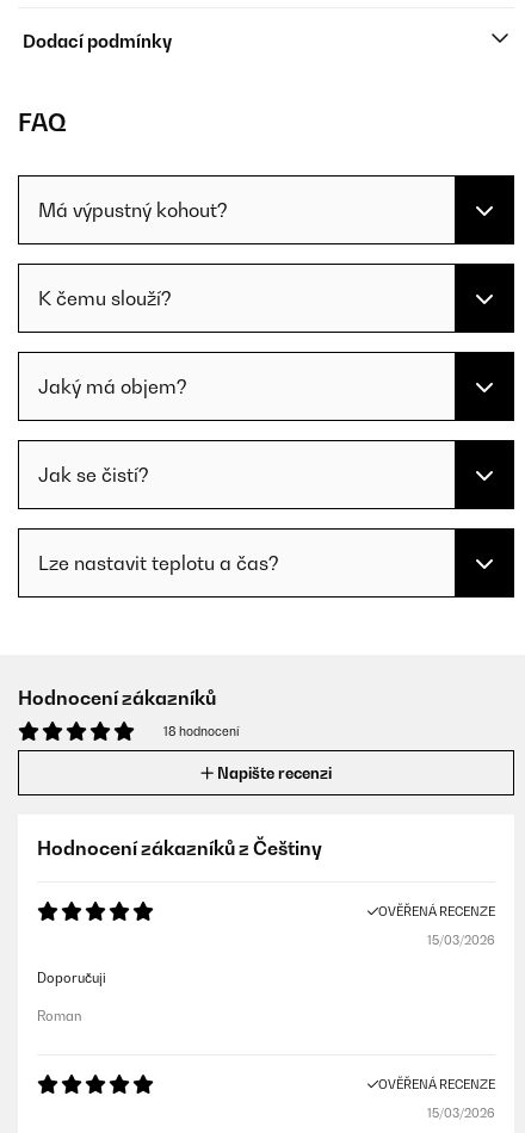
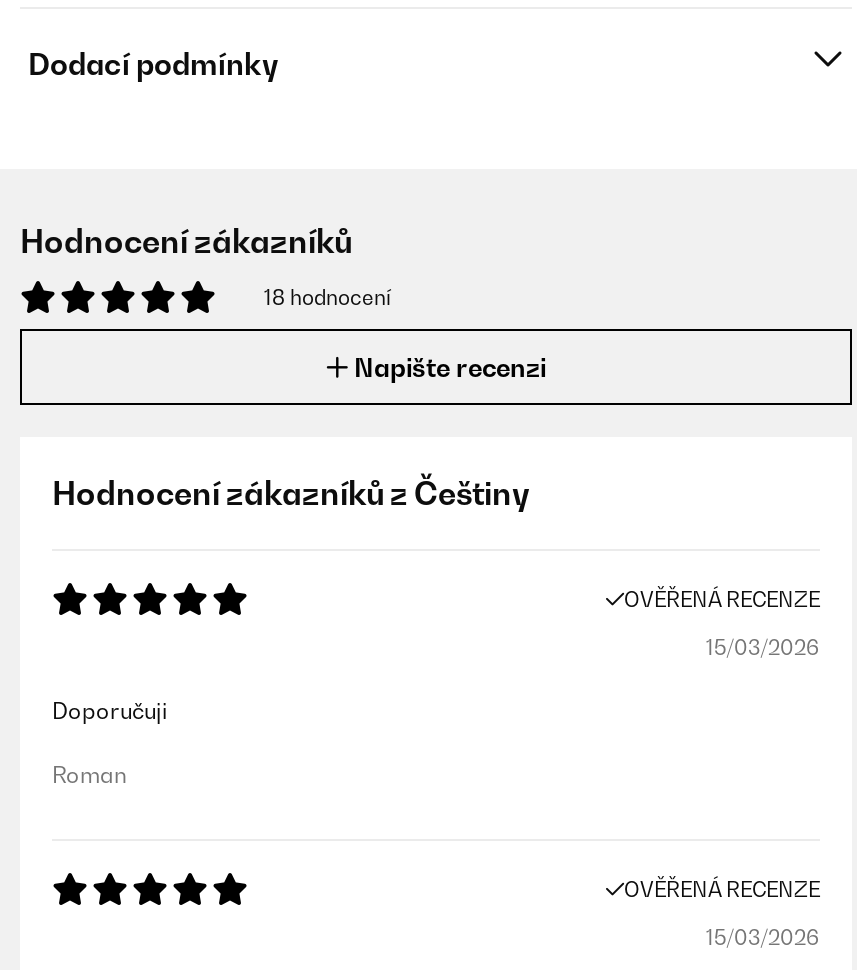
[18,109,228,222] FAQ | Má výpustný kohout? -> none
[38,287,172,311] K čemu slouží? -> none
[38,375,187,399] Jaký má objem? -> none
[38,463,149,487] Jak se čistí? -> none
[38,551,279,575] Lze nastavit teplotu a čas? -> none

